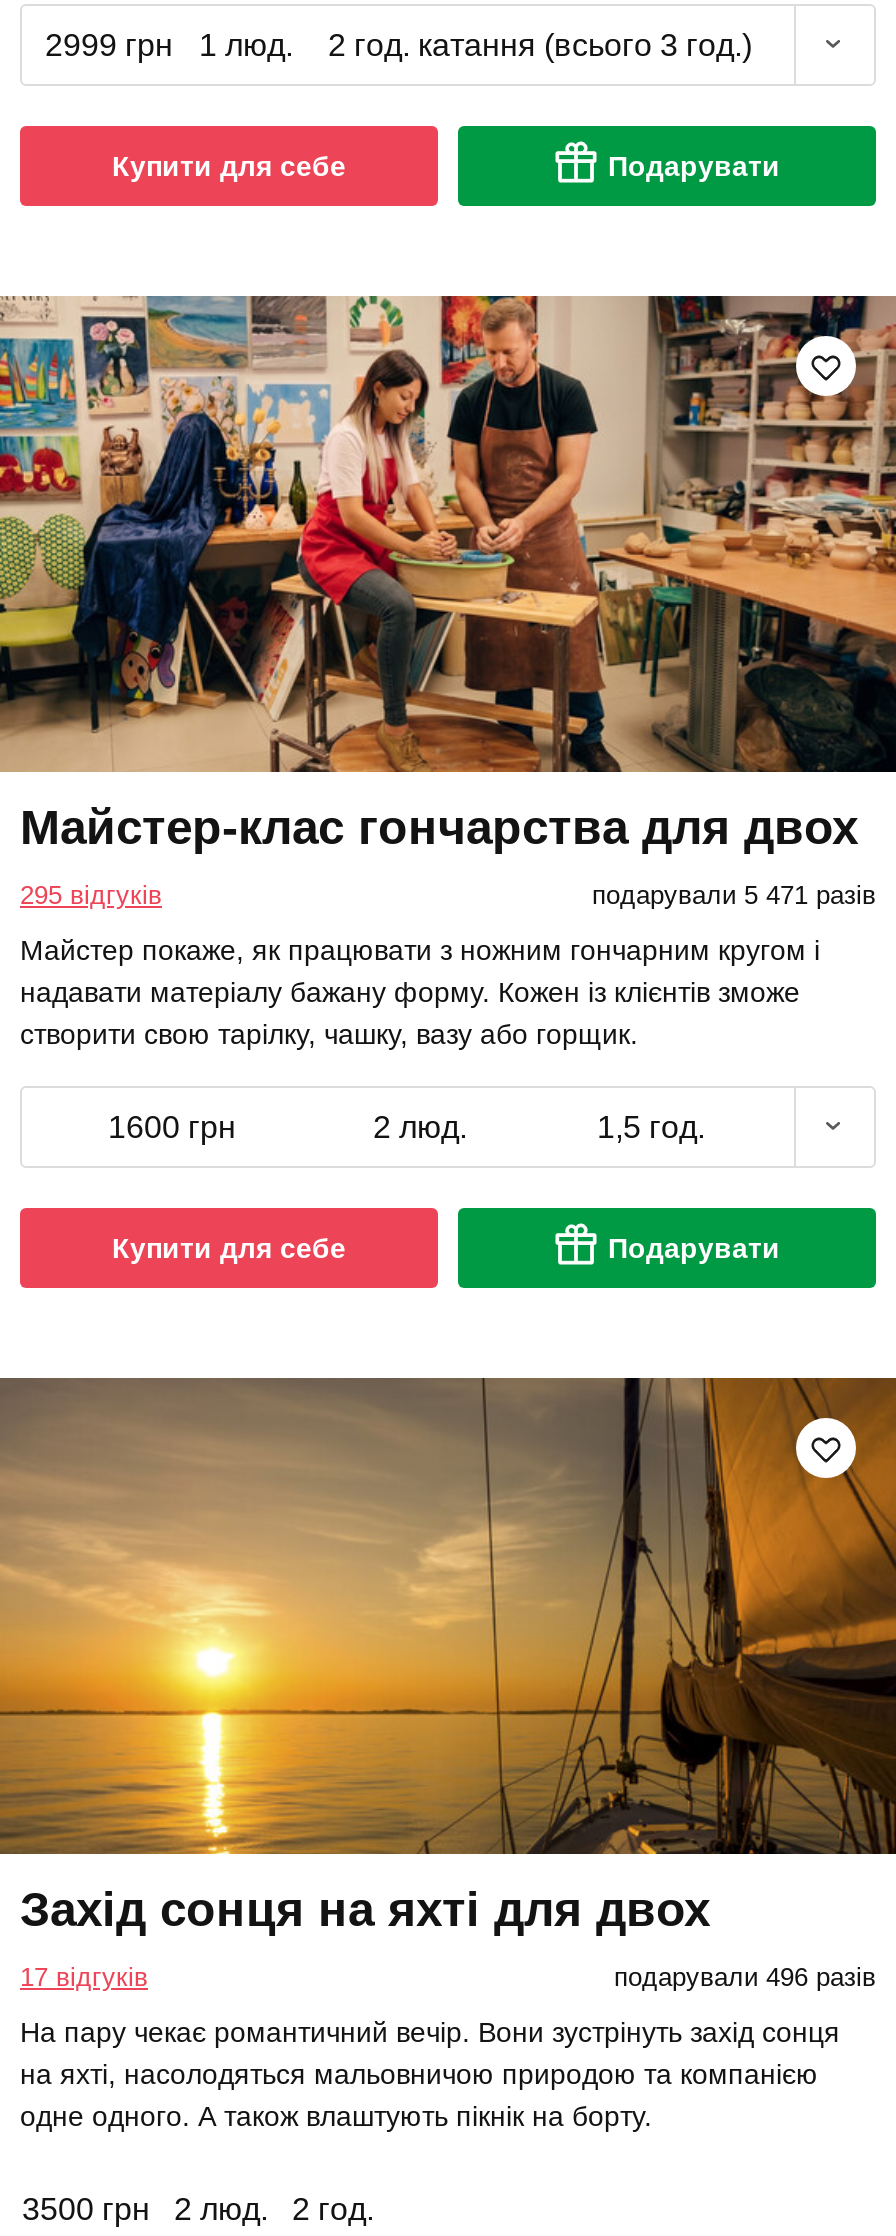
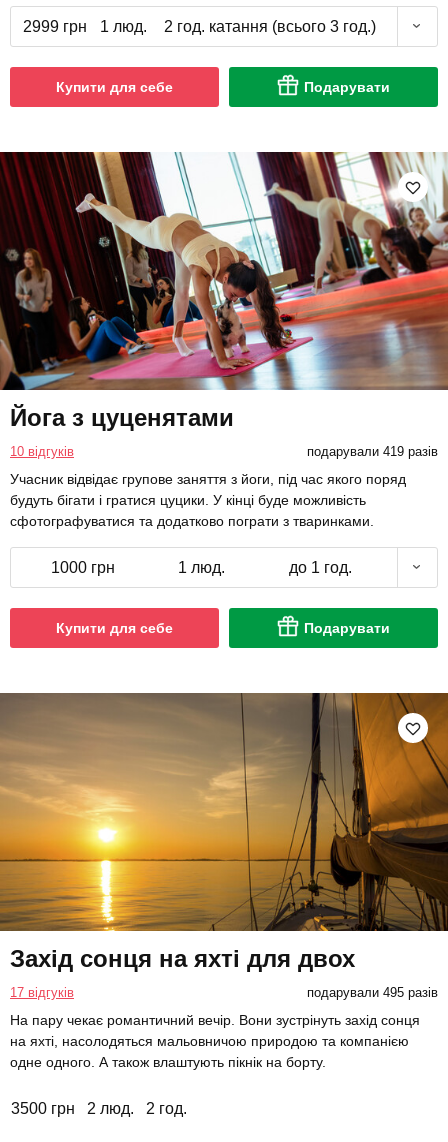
[6,294,890,854] [image] | Майстер-клас гончарства для двох -> [3,151,445,431] [image] | Йога з цуценятами
[20,880,876,910] 295 відгуків | подарували 5 471 разів -> [10,444,438,459] 10 відгуків | подарували 419 разів
[20,934,820,1050] Майстер покаже, як працювати з ножним гончарним кругом і | надавати матеріалу бажану форму. Кожен із клієнтів зможе | створити свою тарілку, чашку, вазу або горщик. -> [10,471,406,529] Учасник відвідає групове заняття з йоги, під час якого поряд | будуть бігати і гратися цуцики. У кінці буде можливість | сфотографуватися та додатково пограти з тваринками.
[108,1110,705,1144] 1600 грн | 2 люд. | 1,5 год. -> [51,559,351,576] 1000 грн | 1 люд. | до 1 год.
[614,1963,876,1993] подарували 496 разів -> [307,985,438,1000] подарували 495 разів

